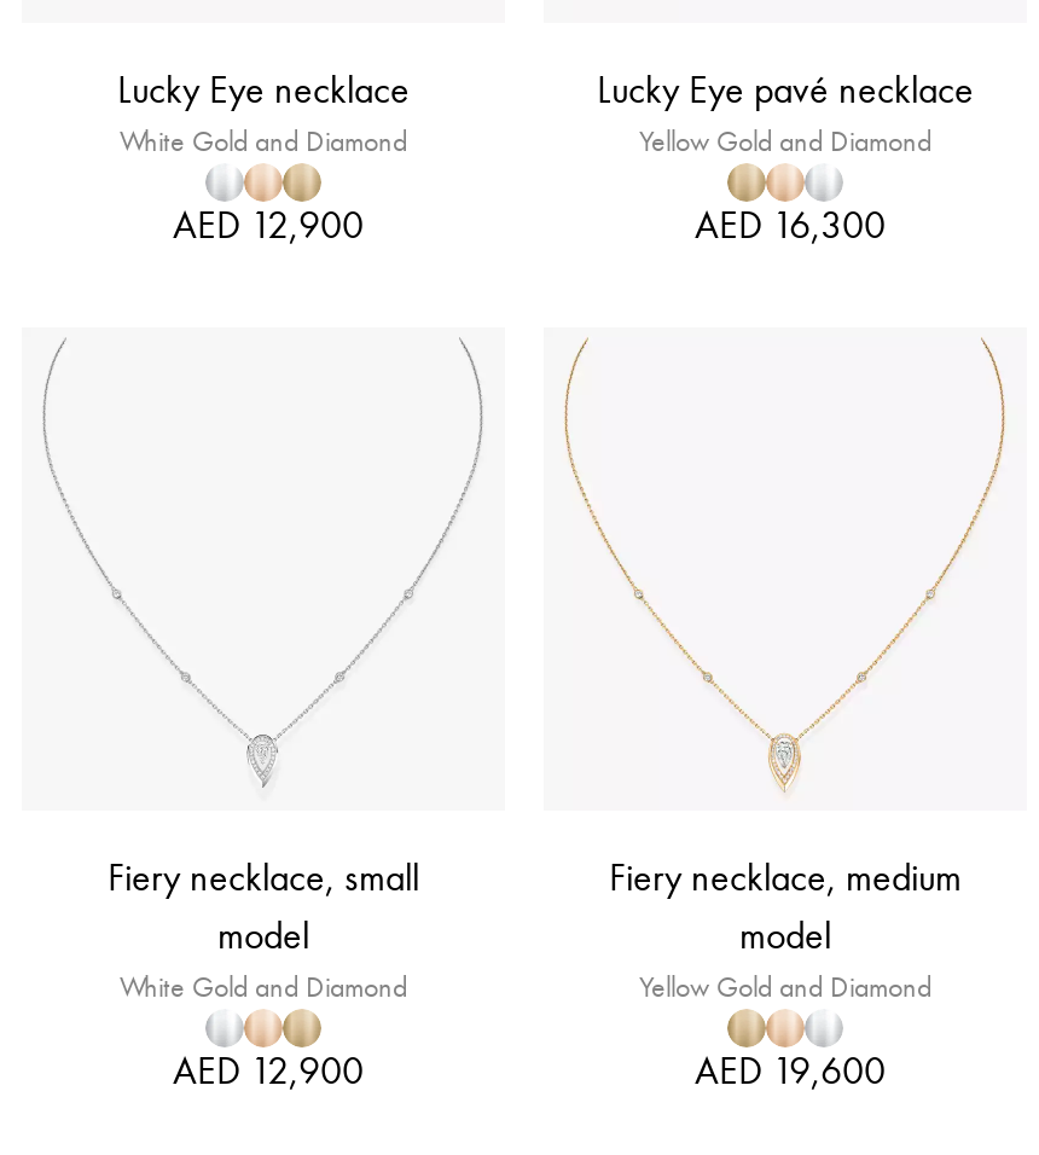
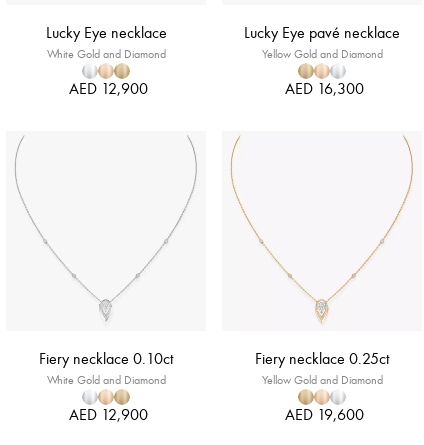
[108,854,419,958] Fiery necklace, small | model -> [39,349,173,368] Fiery necklace 0.10ct
[609,854,962,958] Fiery necklace, medium | model -> [255,349,389,368] Fiery necklace 0.25ct

